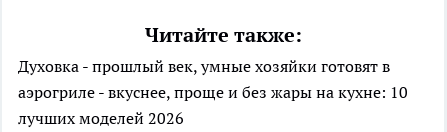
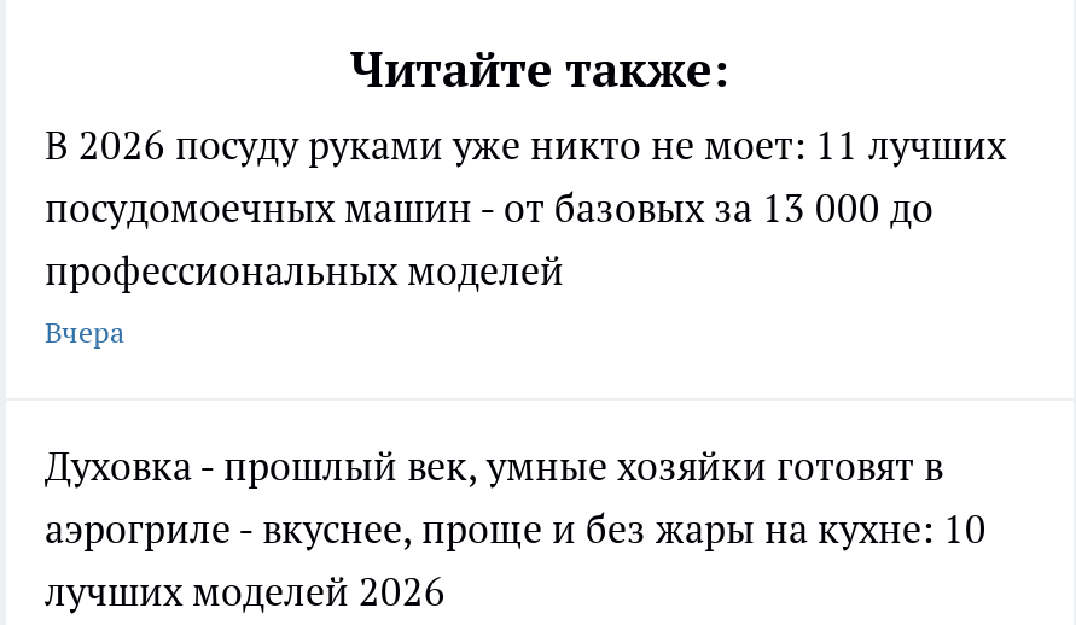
none -> [45,120,1006,349] В 2026 посуду руками уже никто не моет: 11 лучших | посудомоечных машин - от базовых за 13 000 до | профессиональных моделей | Вчера

